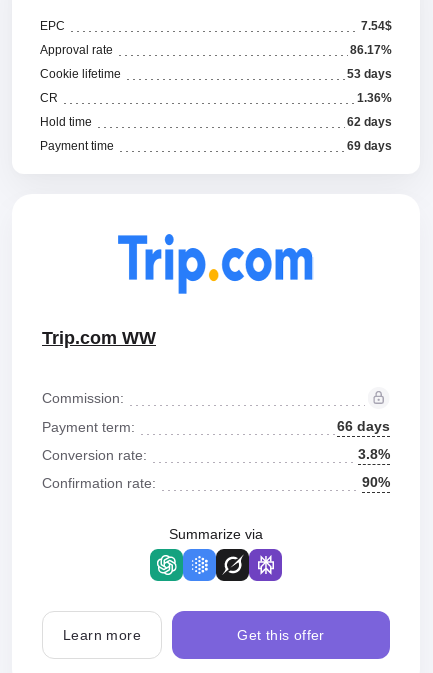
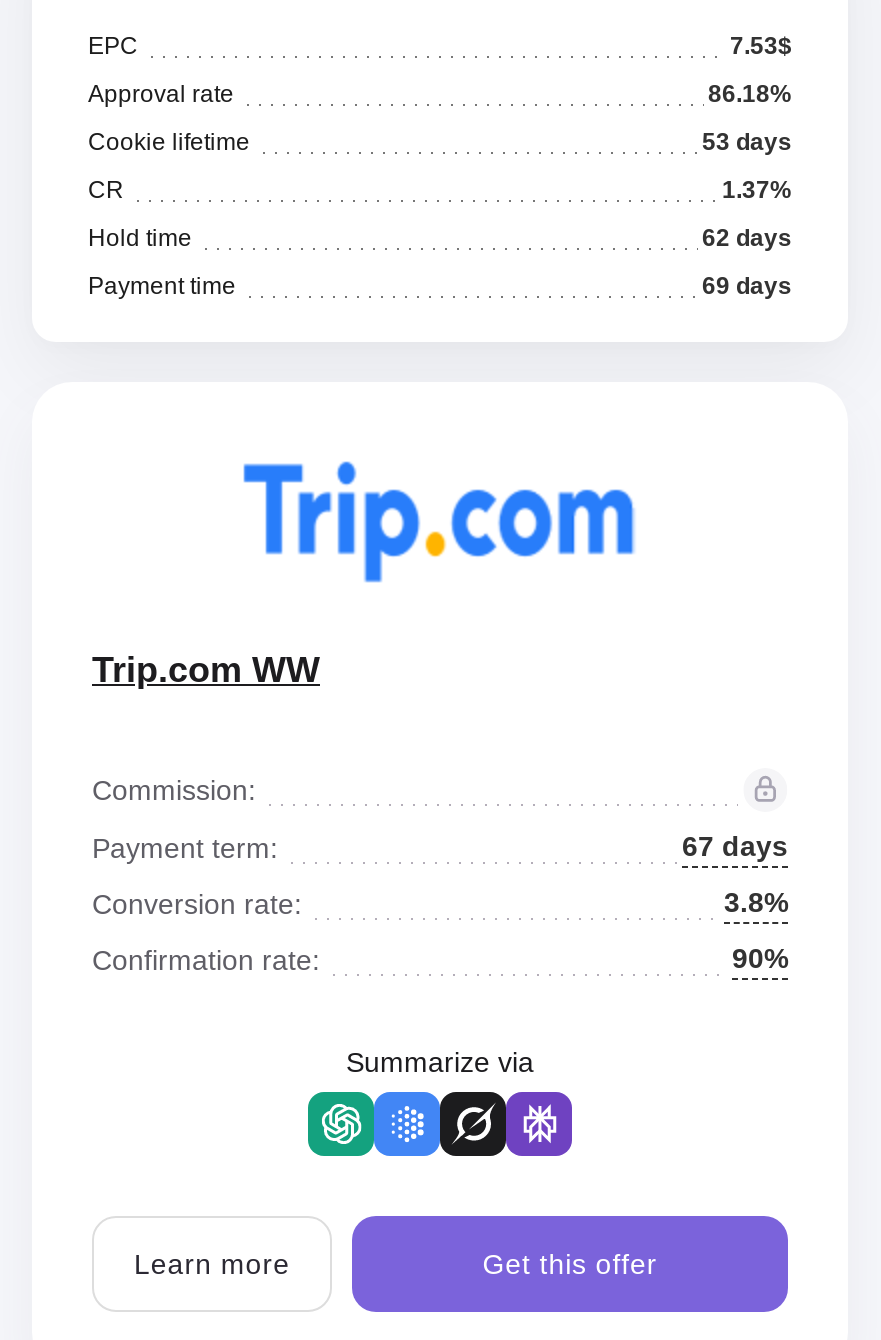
[361,19,392,33] 7.54$ -> [730,32,792,60] 7.53$
[350,43,392,57] 86.17% -> [708,80,792,108] 86.18%
[357,91,392,105] 1.36% -> [722,176,792,204] 1.37%
[337,418,390,434] 66 days -> [682,830,788,862] 67 days

